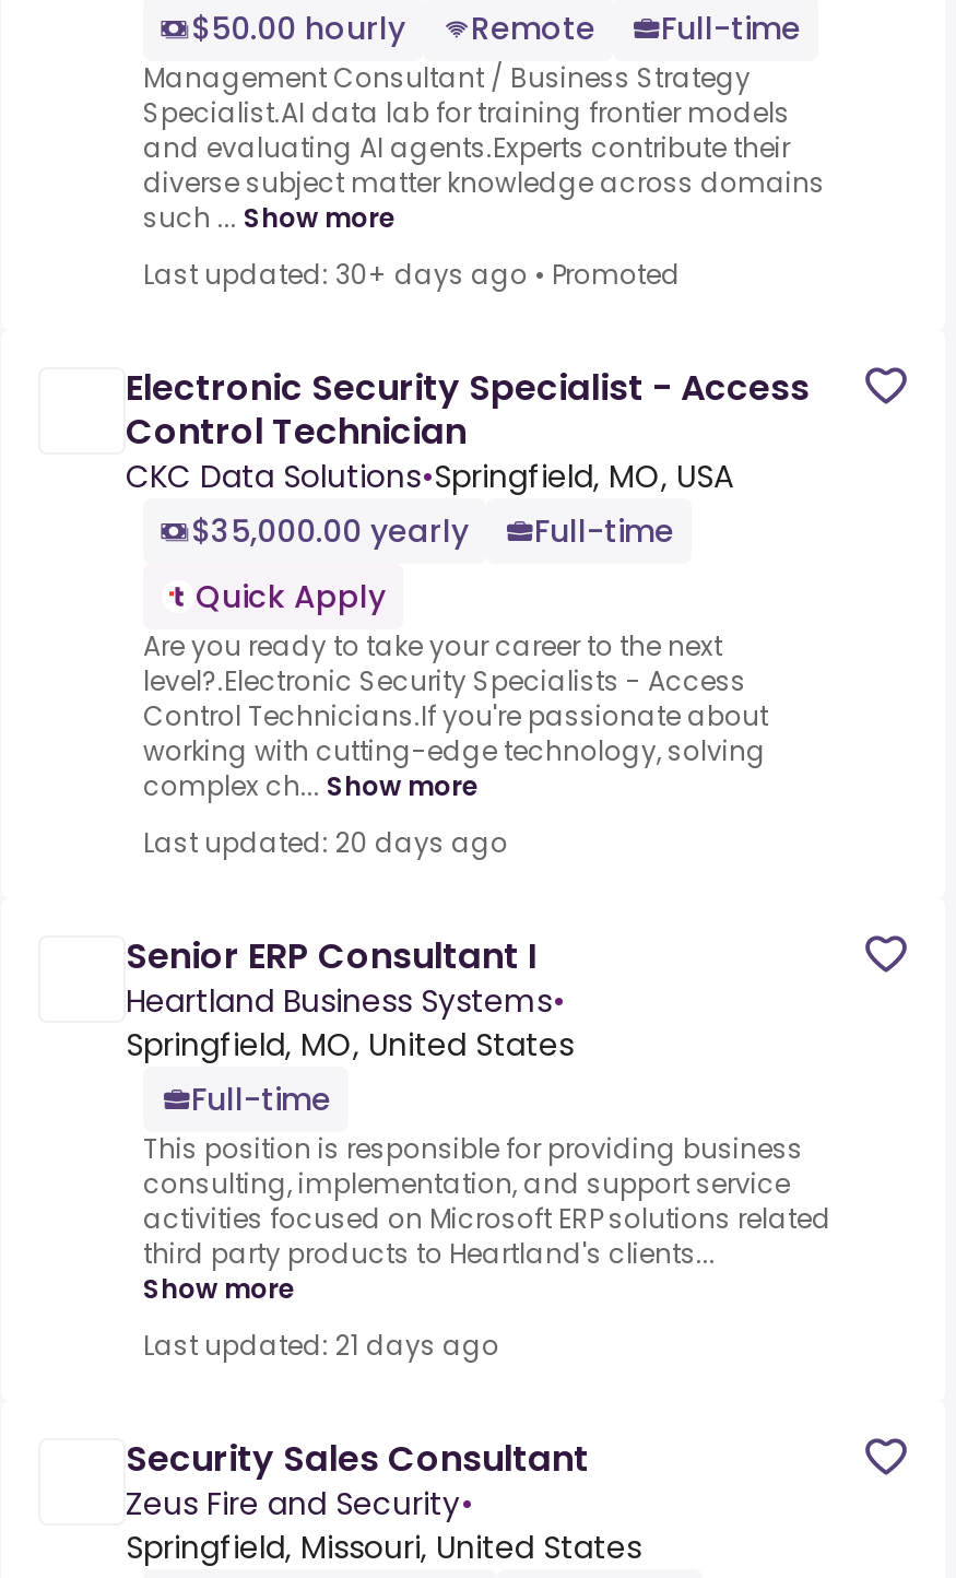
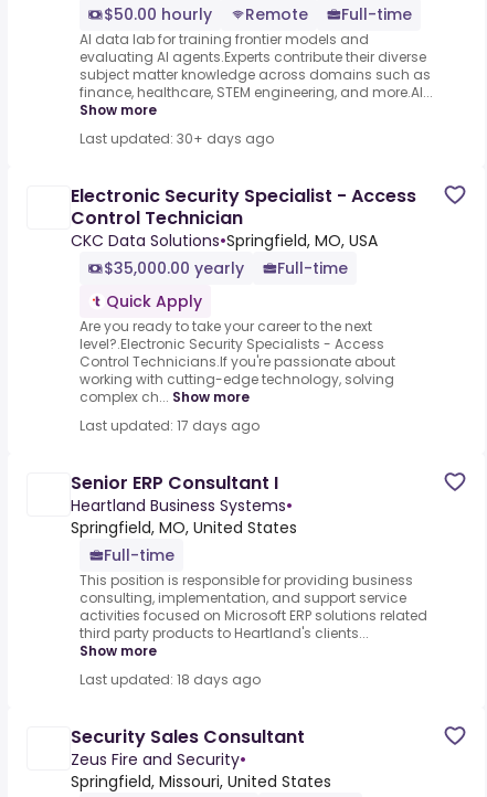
[143,59,825,236] Management Consultant / Business Strategy | Specialist.AI data lab for training frontier models | and evaluating AI agents.Experts contribute their | diverse subject matter knowledge across domains | such ... Show more -> [80,30,433,119] AI data lab for training frontier models and | evaluating AI agents.Experts contribute their diverse | subject matter knowledge across domains such as | finance, healthcare, STEM engineering, and more.AI... | Show more
[143,256,681,293] Last updated: 30+ days ago • Promoted -> [80,129,274,148] Last updated: 30+ days ago
[143,824,508,862] Last updated: 20 days ago -> [80,416,260,435] Last updated: 17 days ago
[143,1327,499,1364] Last updated: 21 days ago -> [80,670,261,689] Last updated: 18 days ago

